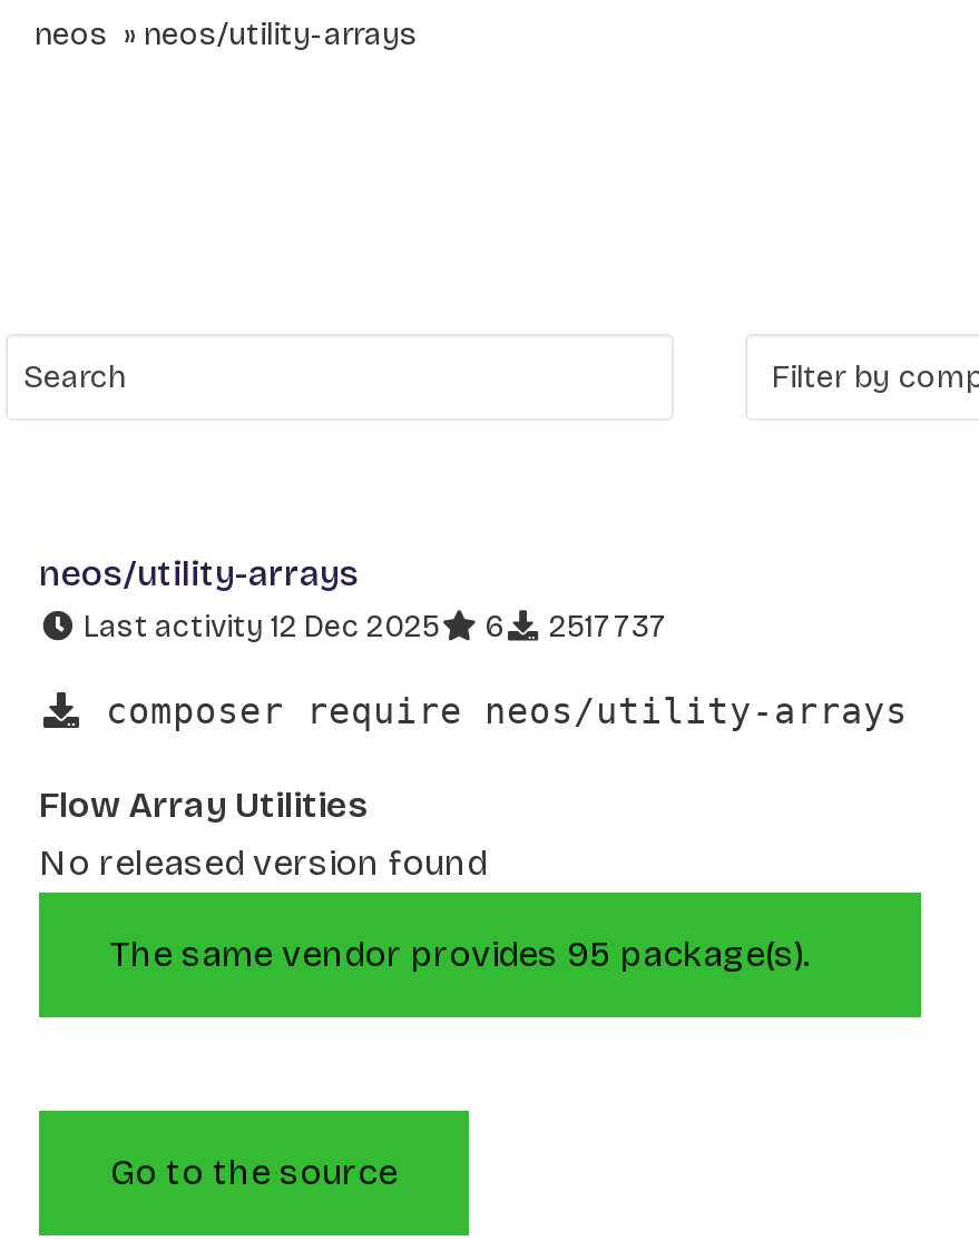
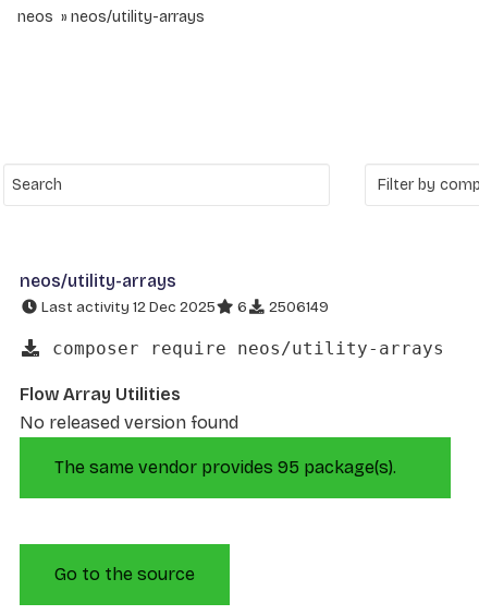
[77,608,667,646] Last activity 12 Dec 2025 6 2517737 -> [38,298,329,316] Last activity 12 Dec 2025 6 2506149

